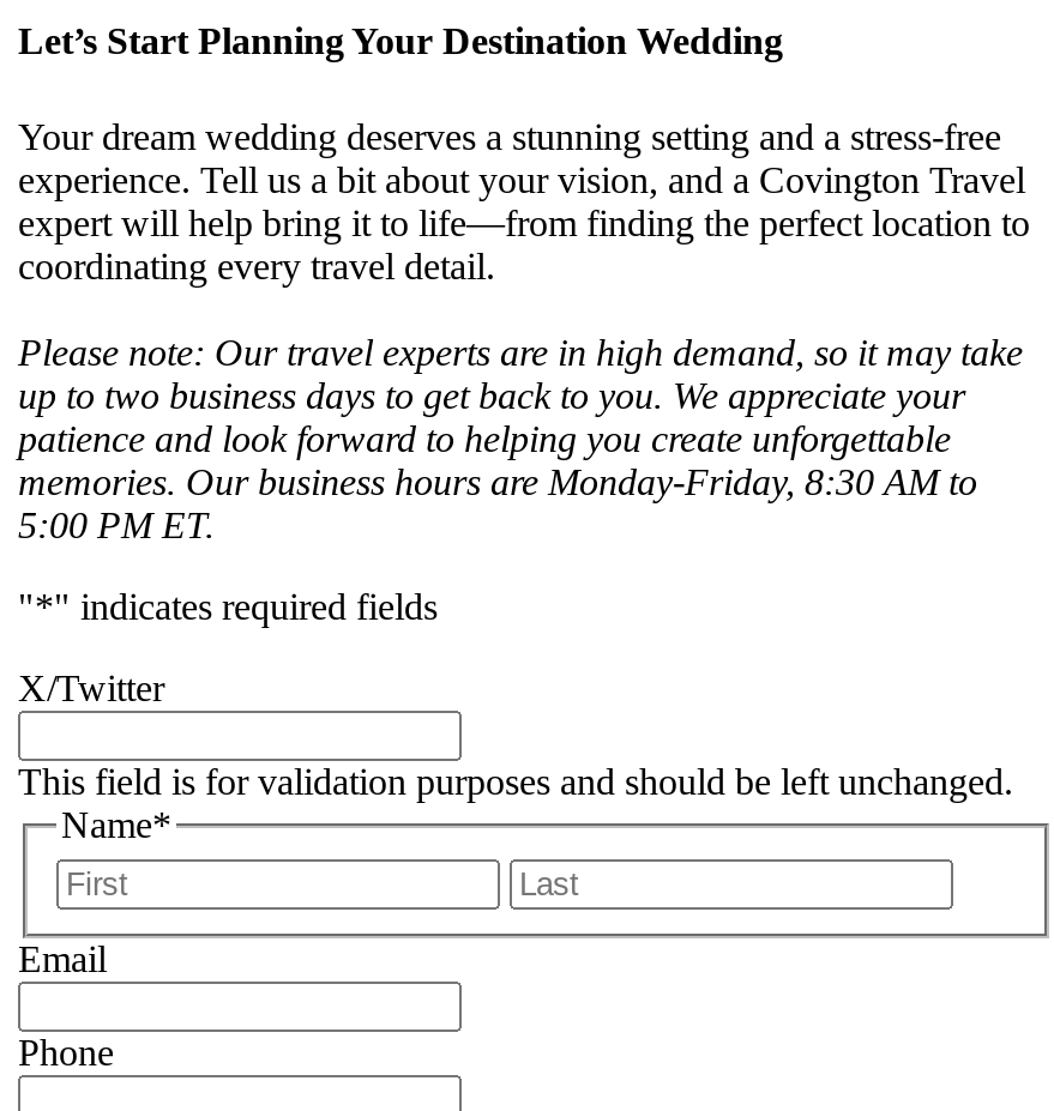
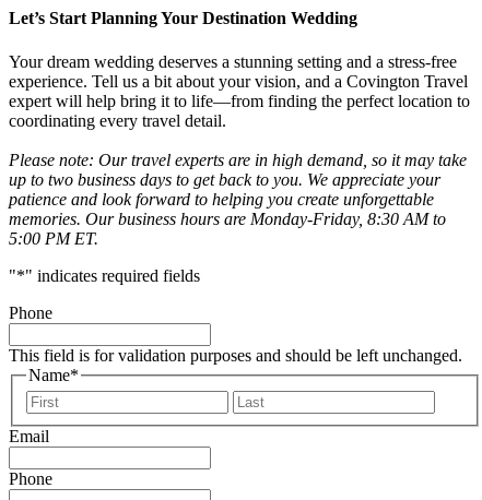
[18,666,164,707] X/Twitter -> [9,303,52,322] Phone

